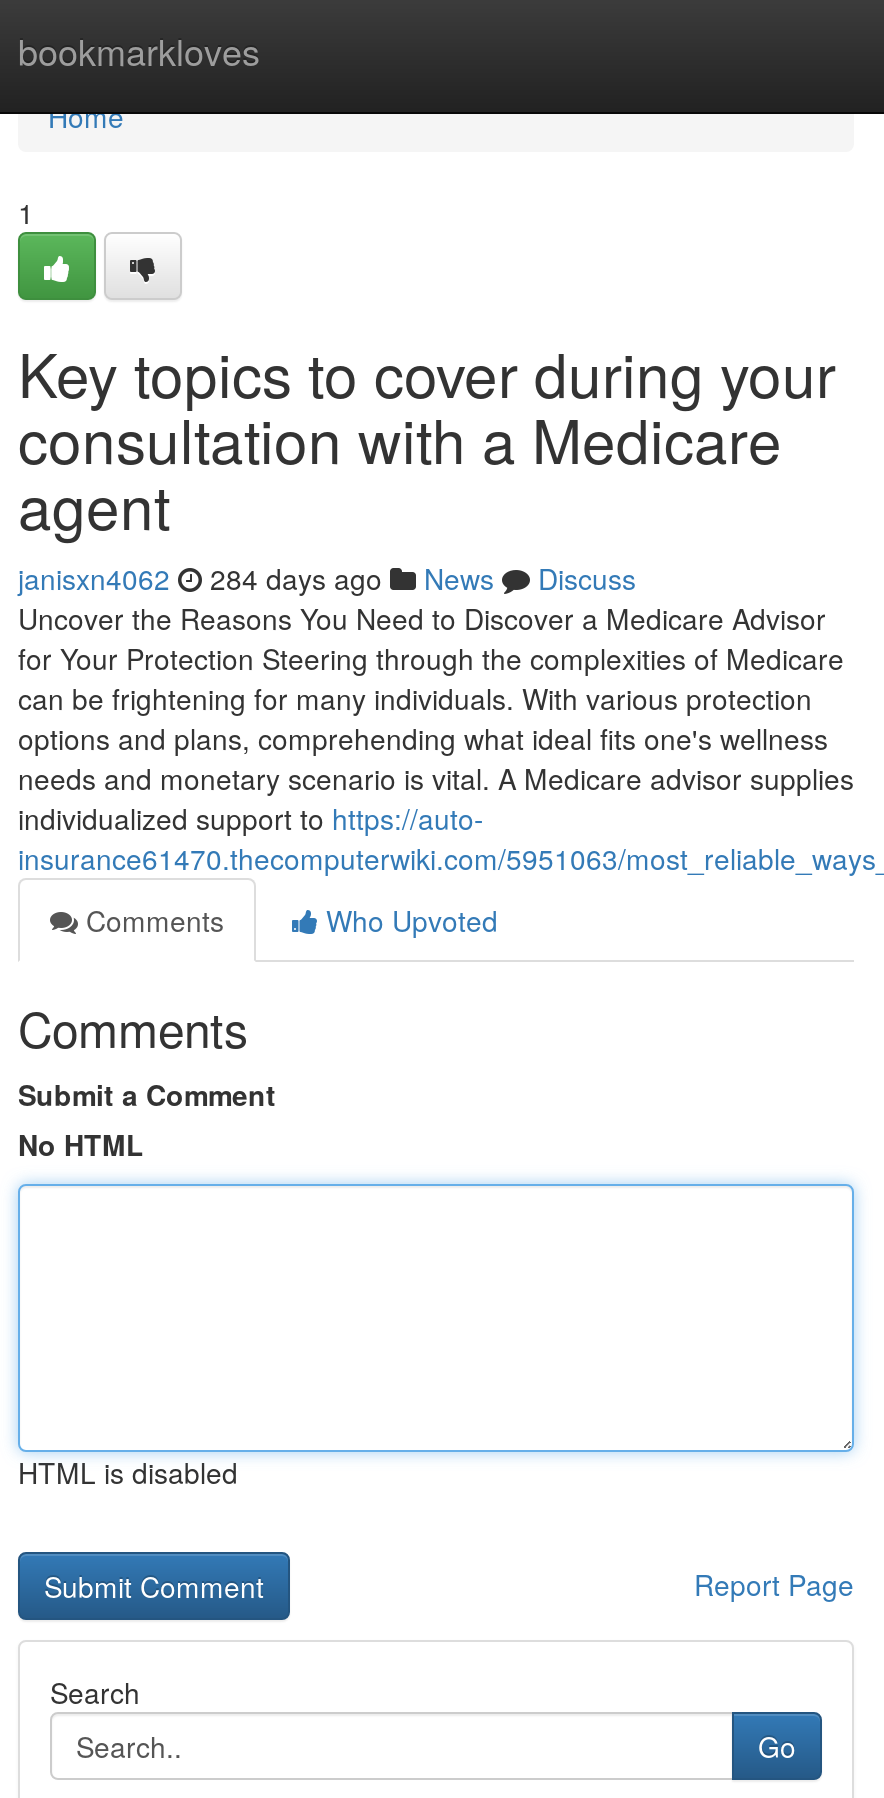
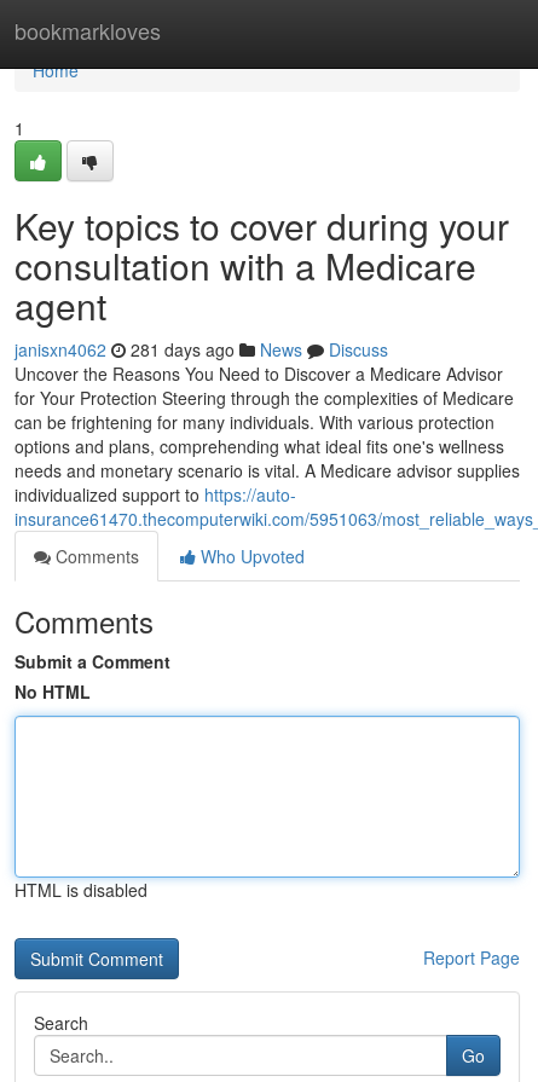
[18,558,636,598] janisxn4062 284 days ago News Discuss -> [15,337,388,361] janisxn4062 281 days ago News Discuss

